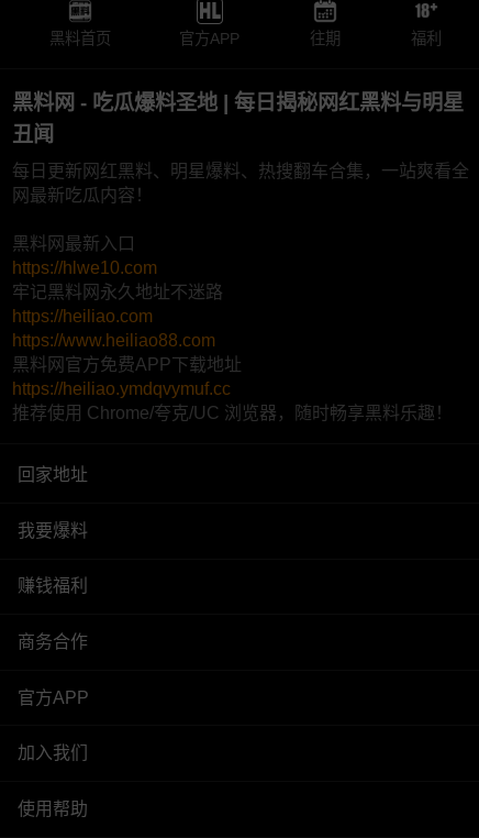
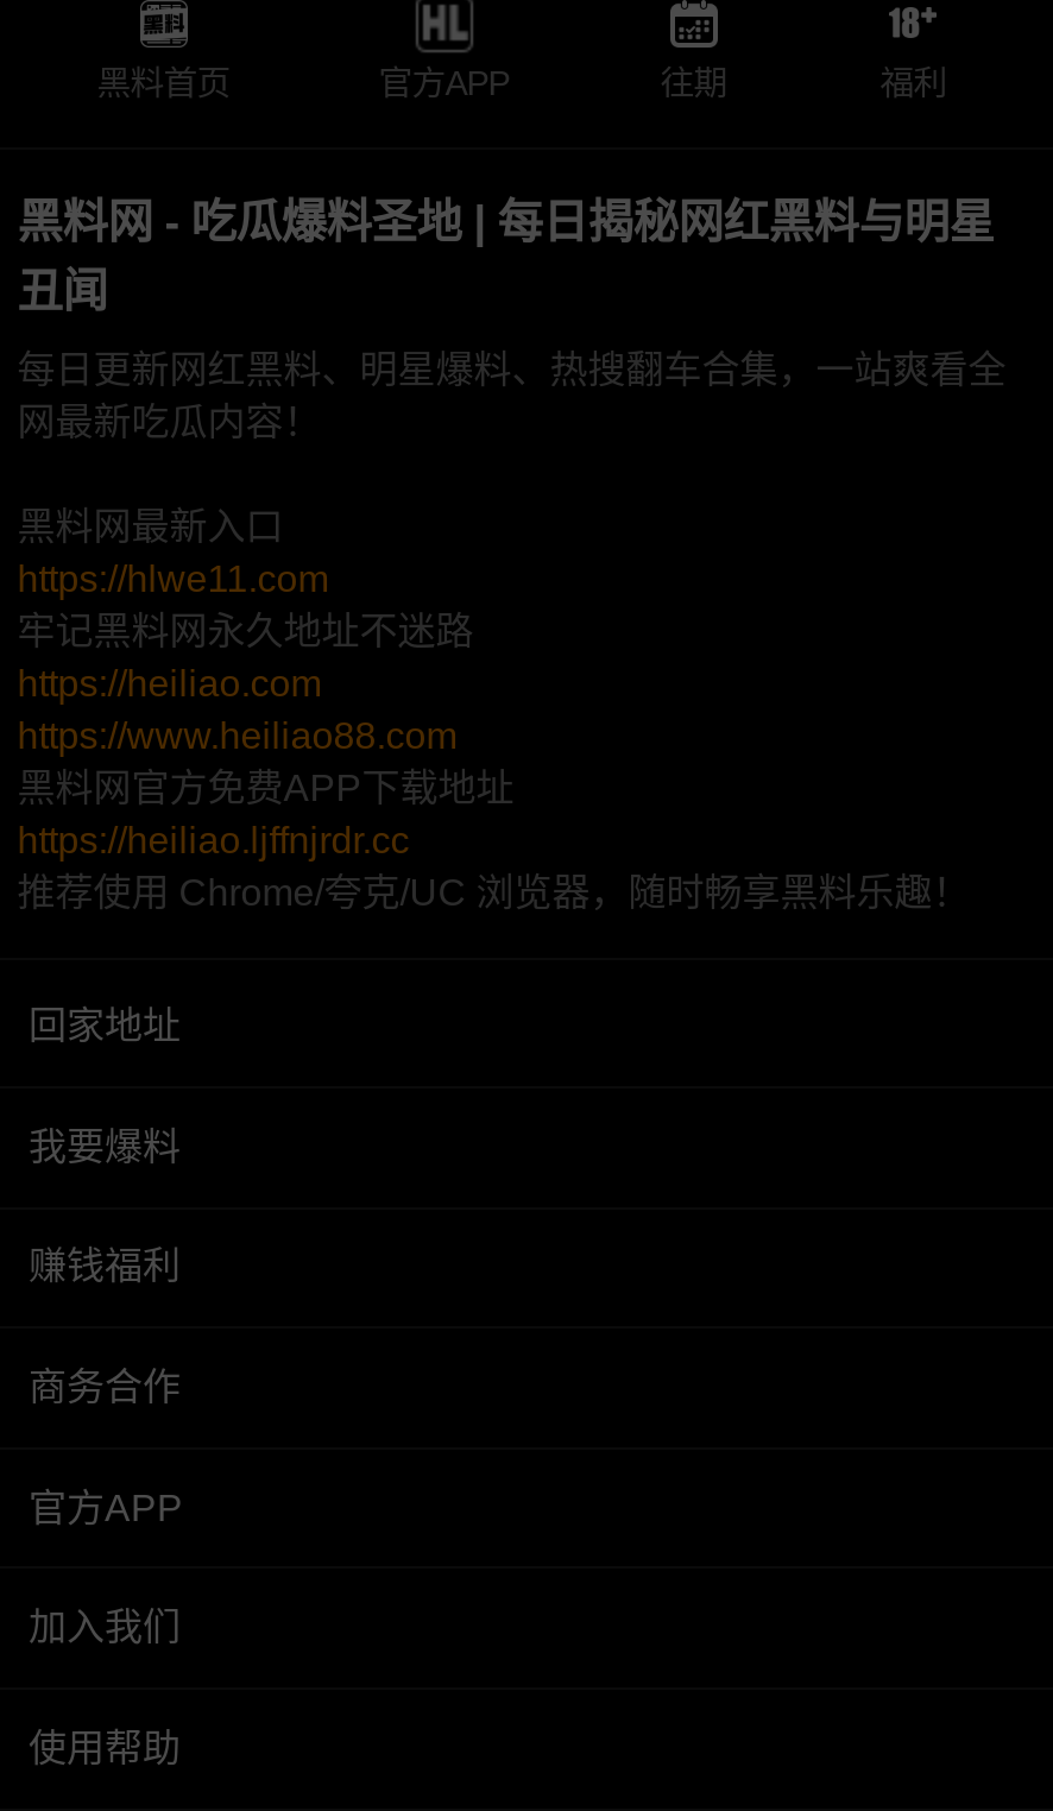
[12,259,157,277] https://hlwe10.com -> [17,559,328,600] https://hlwe11.com
[12,380,231,398] https://heiliao.ymdqvymuf.cc -> [17,821,409,861] https://heiliao.ljffnjrdr.cc

